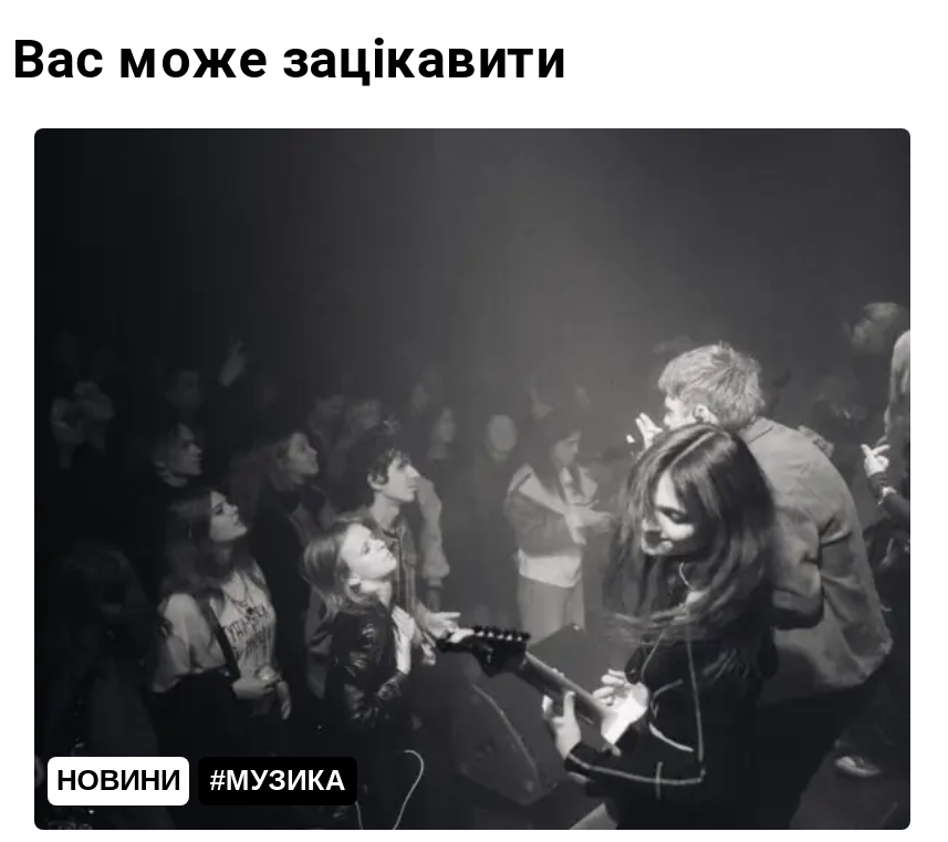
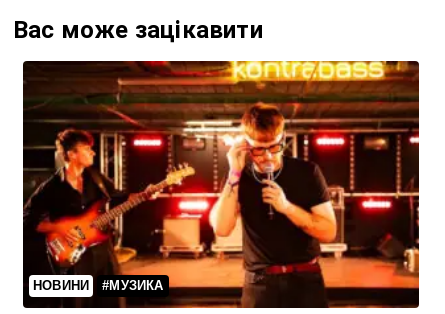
[34,126,913,832] [image] -> [23,60,420,309] [image]

